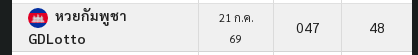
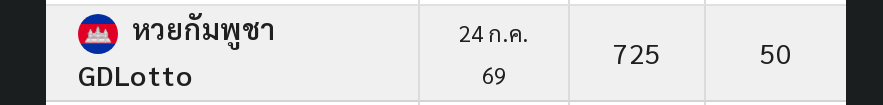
[218,10,253,25] 21 ก.ค. -> [459,18,529,48] 24 ก.ค.
[295,18,319,36] 047 -> [613,34,661,70] 725
[369,18,385,36] 48 -> [760,34,792,70] 50

